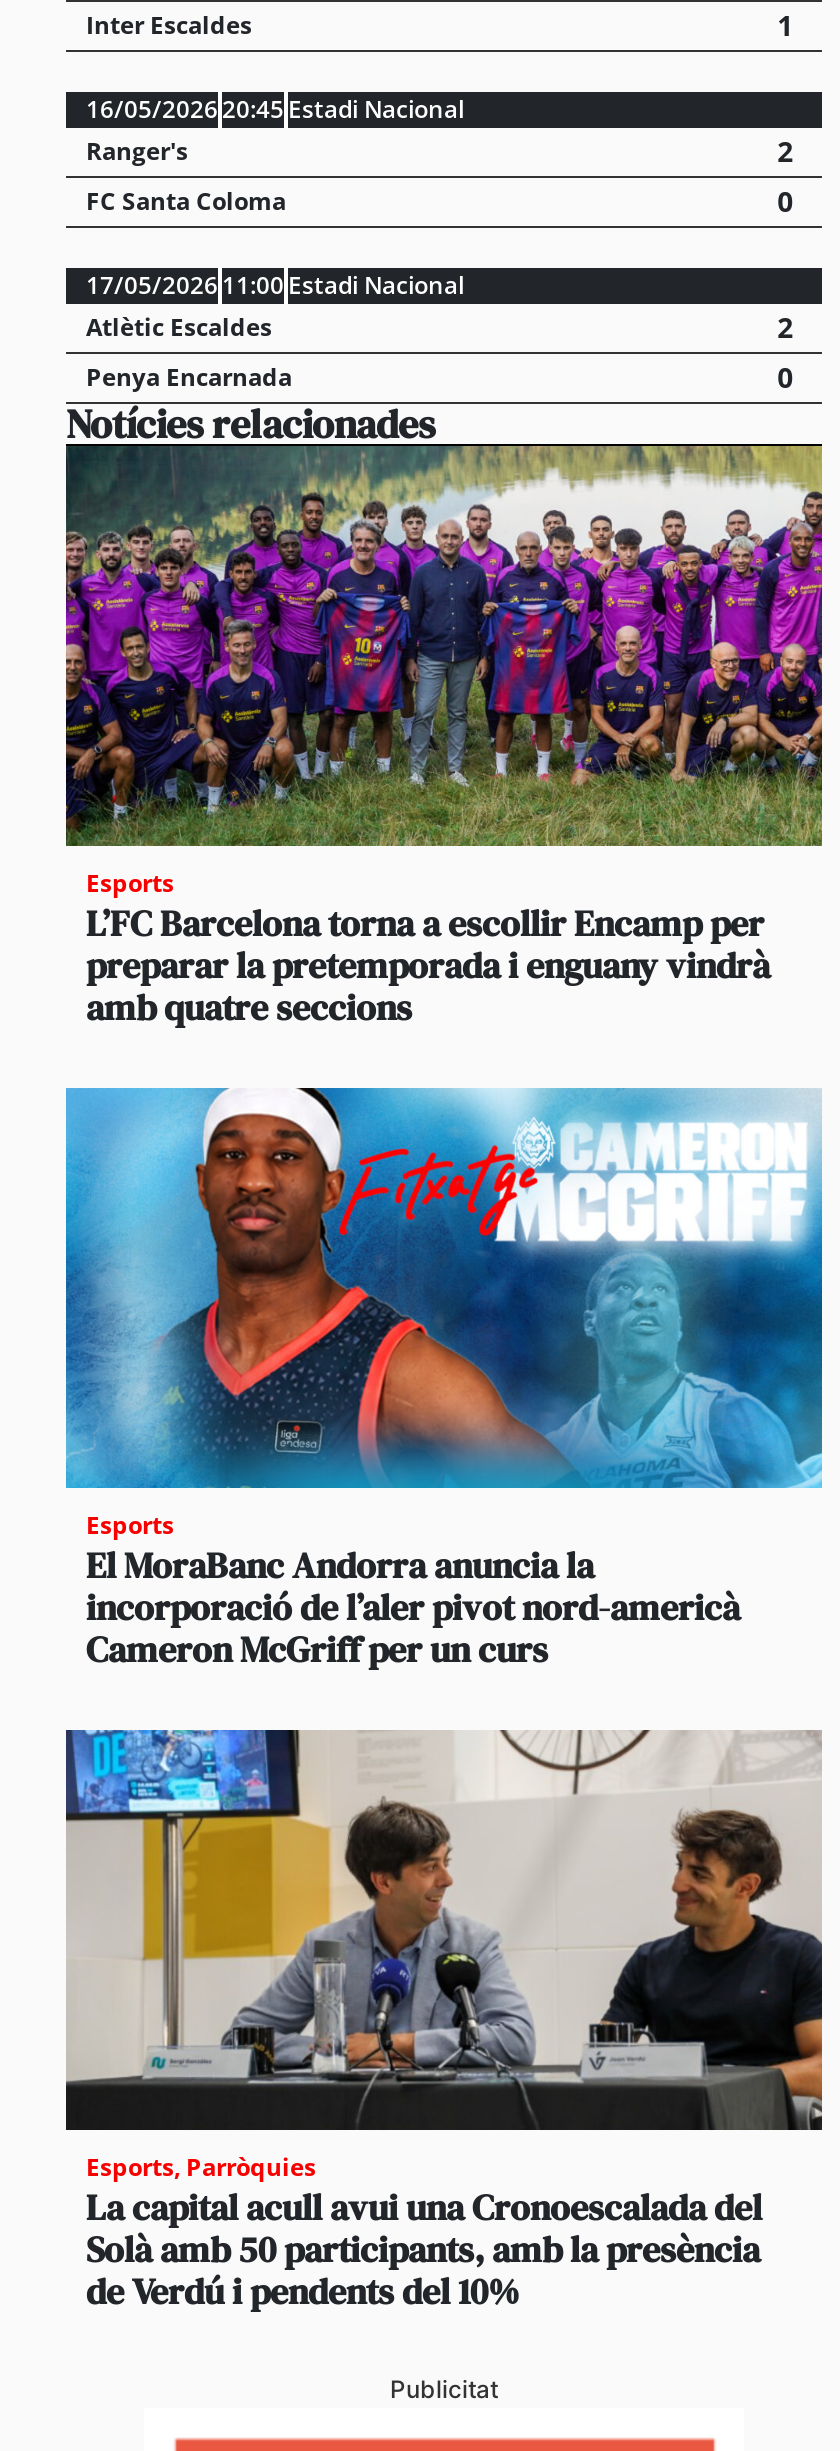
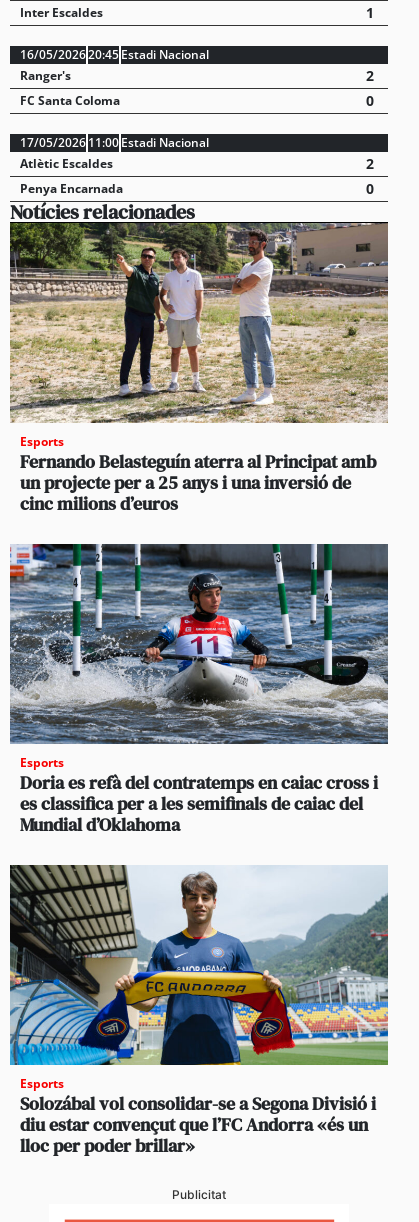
[64,444,824,1032] [image] | L’FC Barcelona torna a escollir Encamp per | preparar la pretemporada i enguany vindrà | amb quatre seccions -> [9,222,389,516] [image] | Fernando Belasteguín aterra al Principat amb | un projecte per a 25 anys i una inversió de | cinc milions d’euros
[64,1086,824,1674] [image] | El MoraBanc Andorra anuncia la | incorporació de l’aler pivot nord-americà | Cameron McGriff per un curs -> [9,543,389,837] [image] | Doria es refà del contratemps en caiac cross i | es classifica per a les semifinals de caiac del | Mundial d’Oklahoma
[64,1728,824,2316] [image] | Esports, Parròquies | La capital acull avui una Cronoescalada del | Solà amb 50 participants, amb la presència | de Verdú i pendents del 10% -> [9,864,389,1158] [image] | Esports | Solozábal vol consolidar-se a Segona Divisió i | diu estar convençut que l’FC Andorra «és un | lloc per poder brillar»

